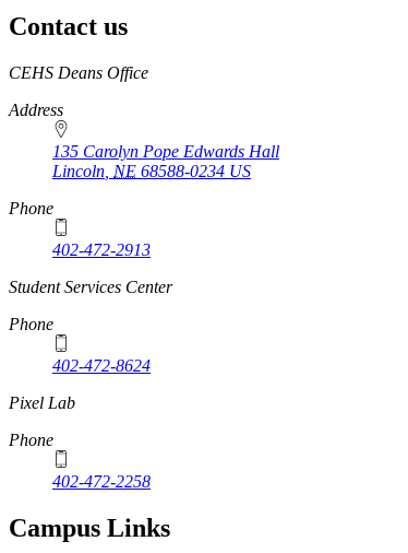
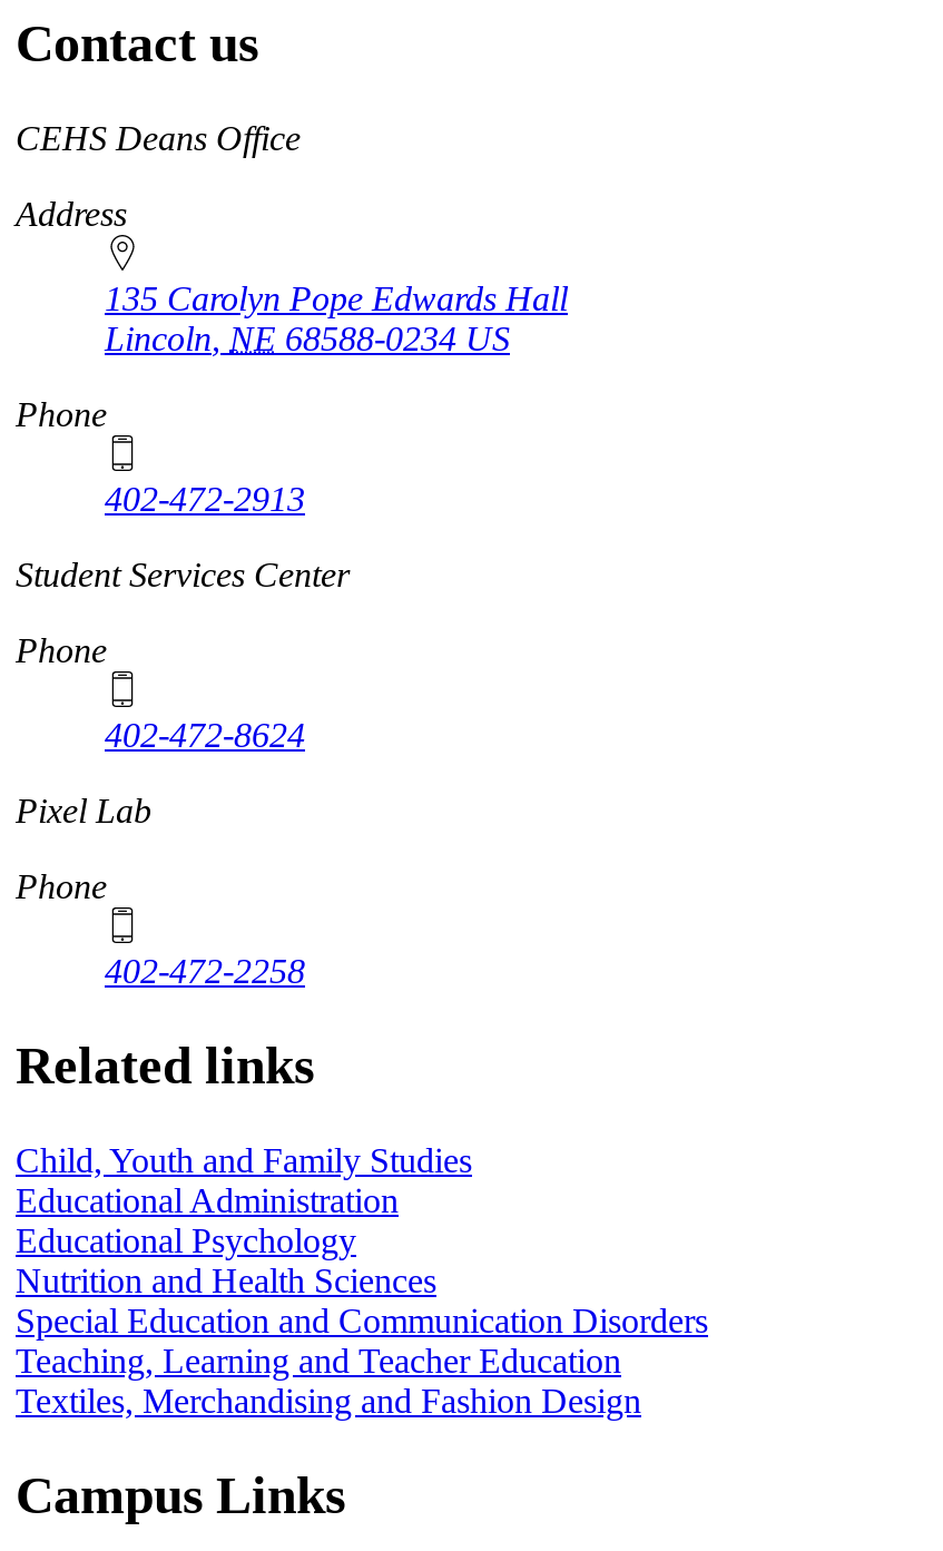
none -> [16,1037,708,1419] Related links | Child, Youth and Family Studies | Educational Administration | Educational Psychology | Nutrition and Health Sciences | Special Education and Communication Disorders | Teaching, Learning and Teacher Education | Textiles, Merchandising and Fashion Design

